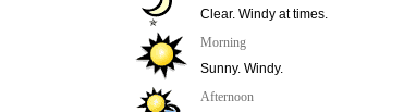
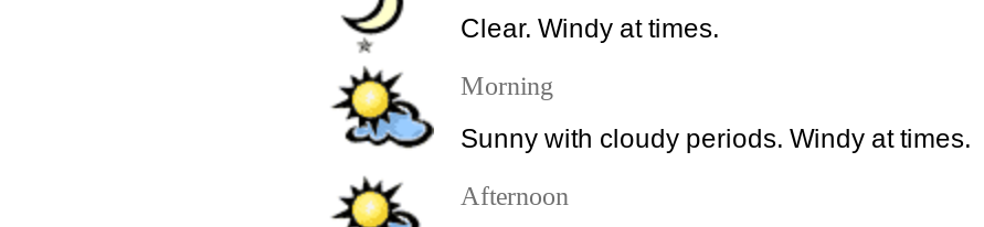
[136,33,283,79] [image] | Sunny. Windy. -> [330,66,971,156] [image] | Sunny with cloudy periods. Windy at times.

